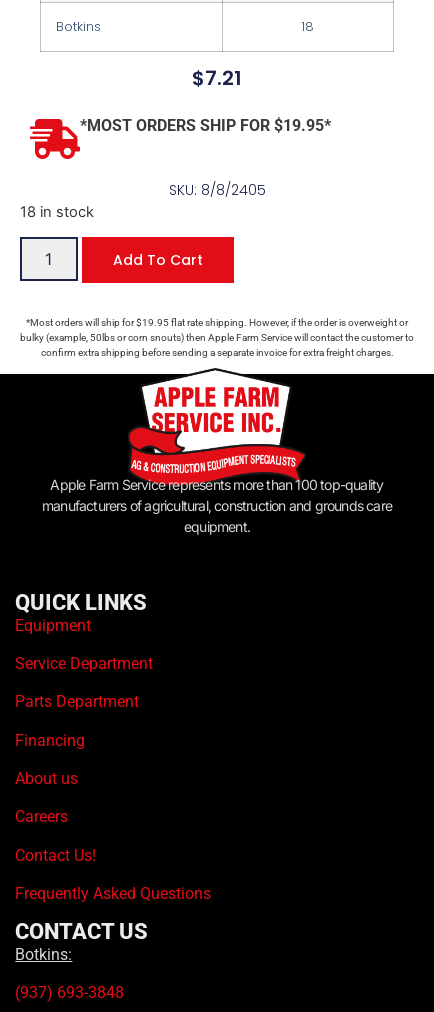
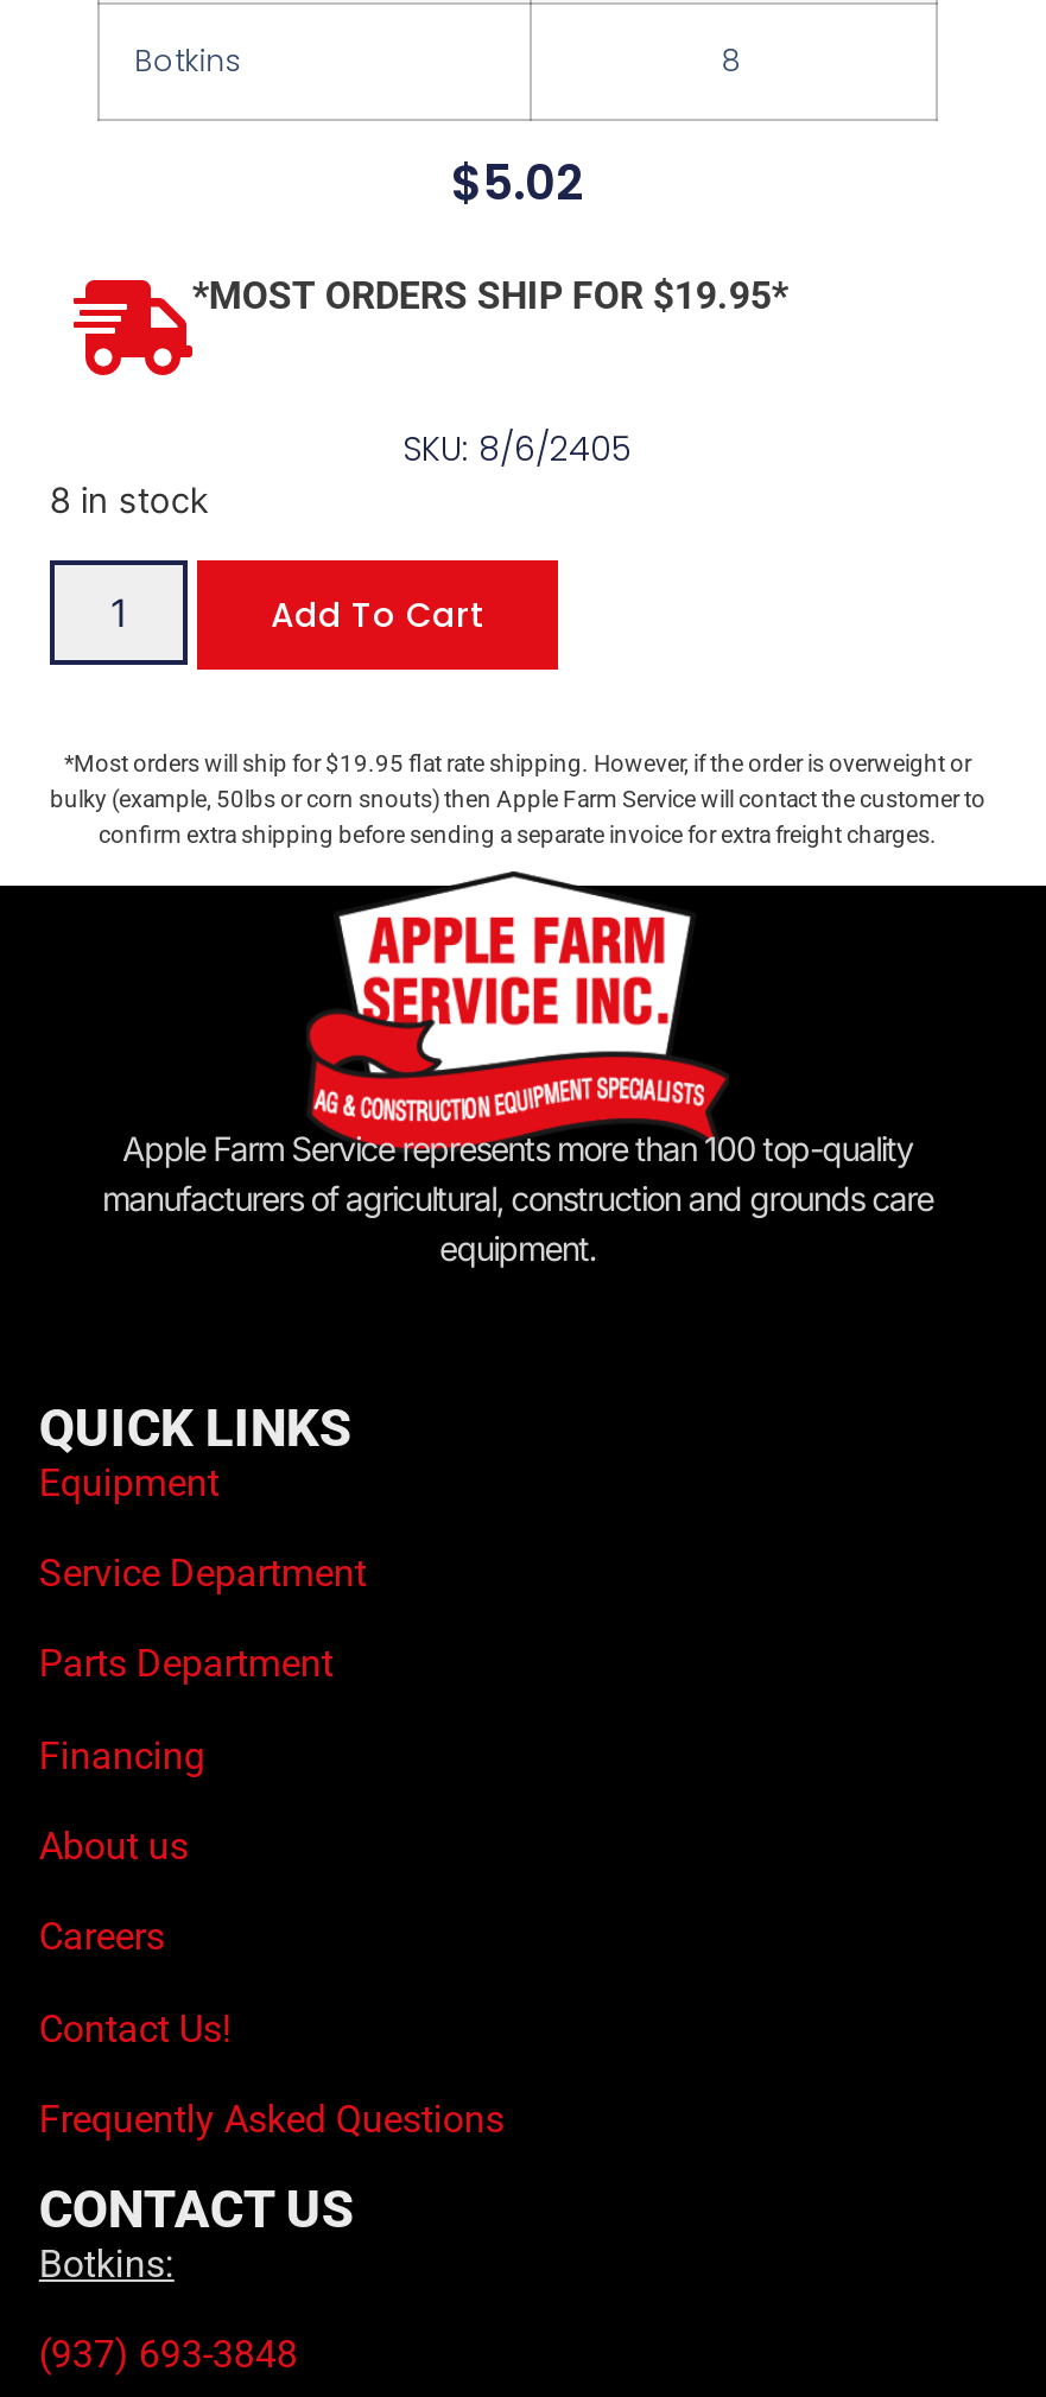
[301,18,314,35] 18 -> [722,41,743,81] 8
[192,64,242,92] $7.21 -> [451,150,584,217] $5.02
[168,180,265,200] SKU: 8/8/2405 -> [402,424,633,472] SKU: 8/6/2405
[20,203,94,221] 18 in stock -> [50,479,209,521] 8 in stock

